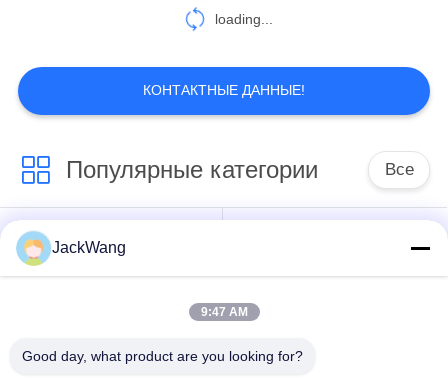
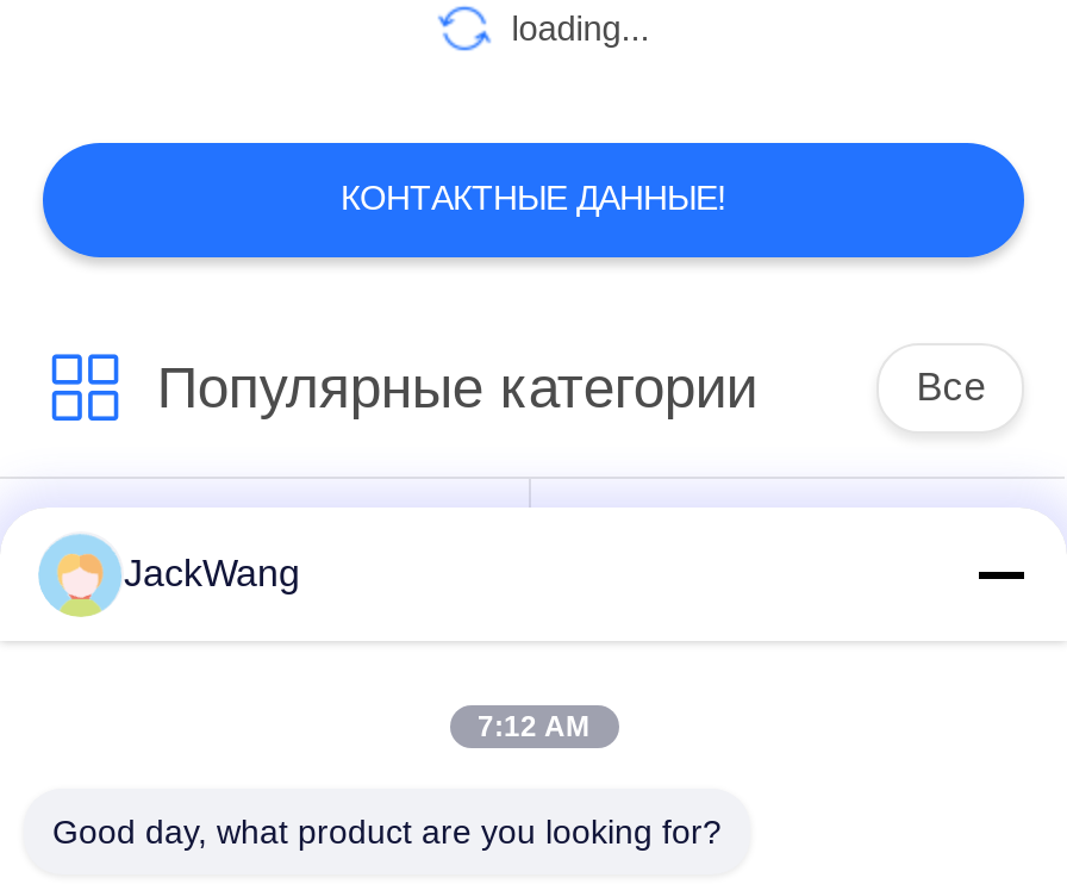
[200,305,247,319] 9:47 AM -> [478,710,589,743] 7:12 AM

